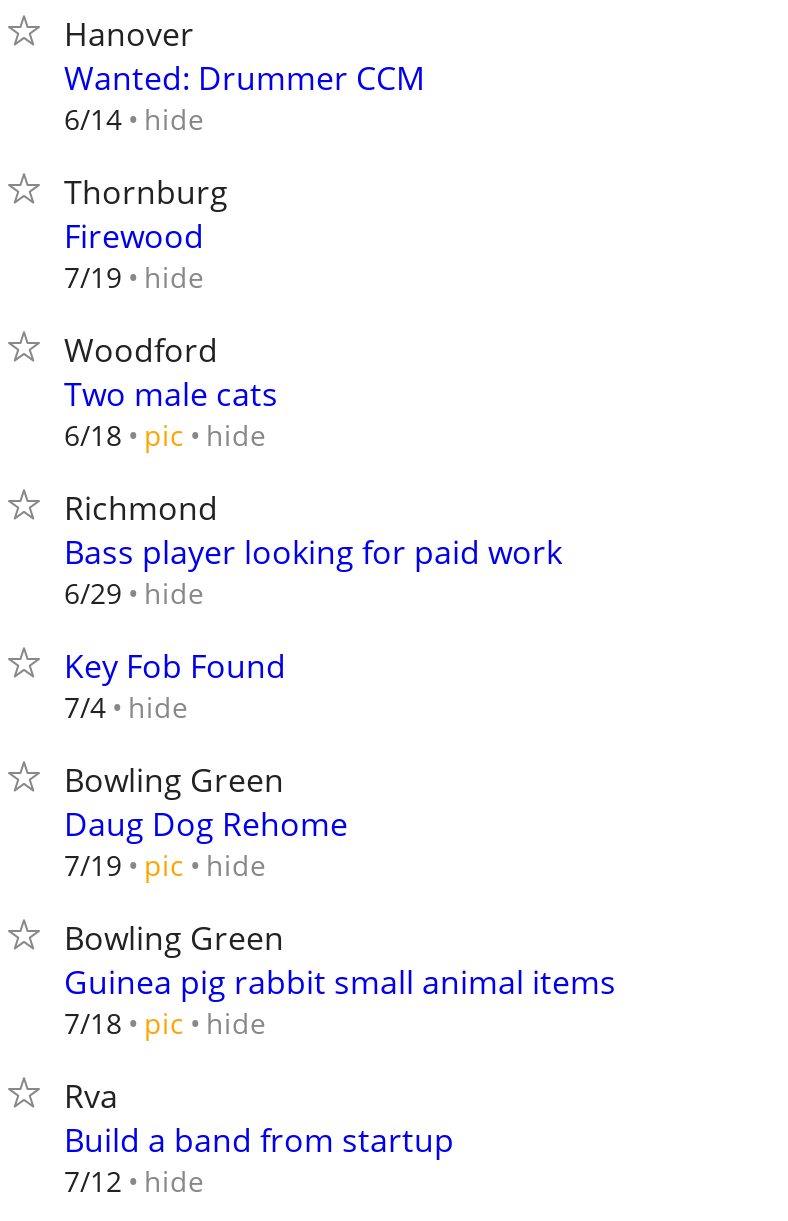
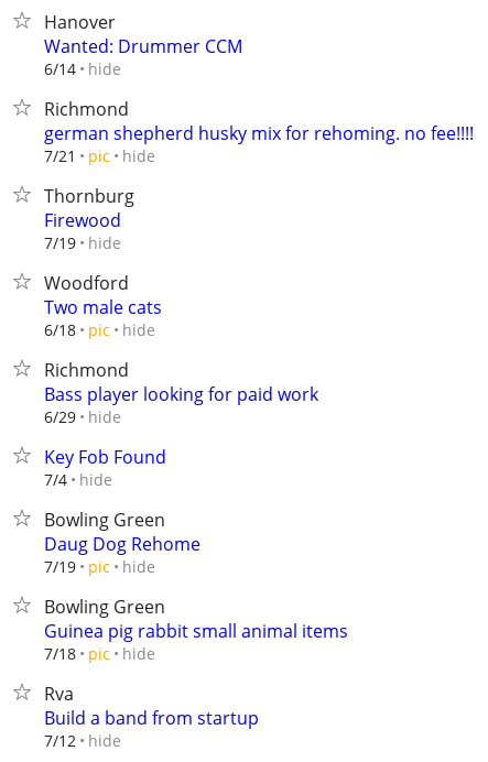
none -> [44,97,474,166] Richmond | german shepherd husky mix for rehoming. no fee!!!! | 7/21 pic hide

